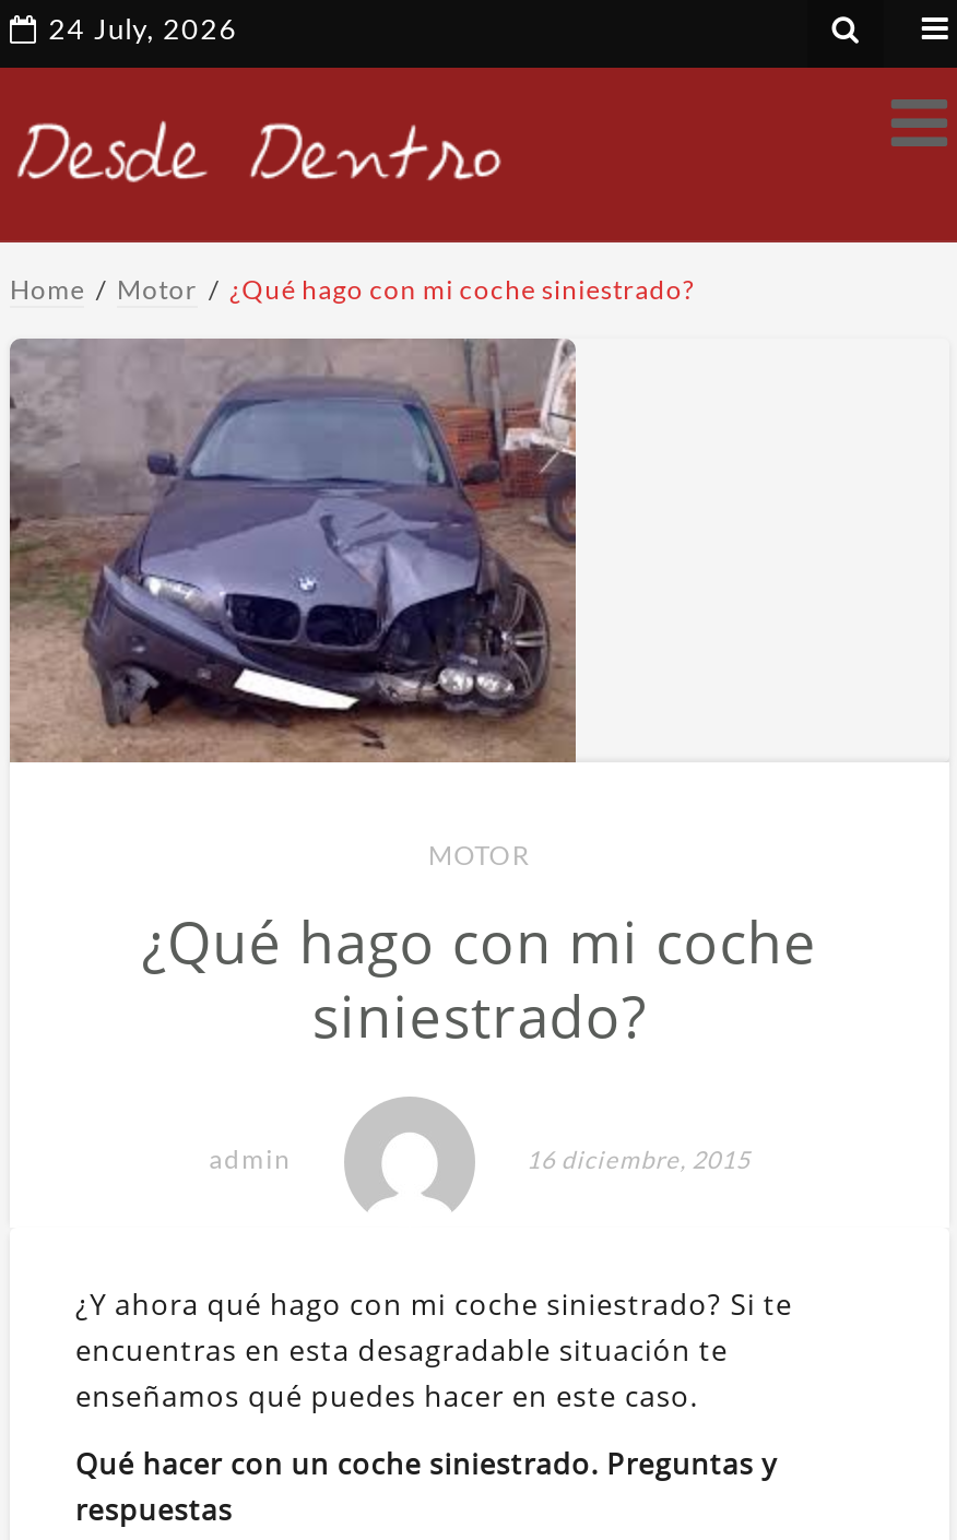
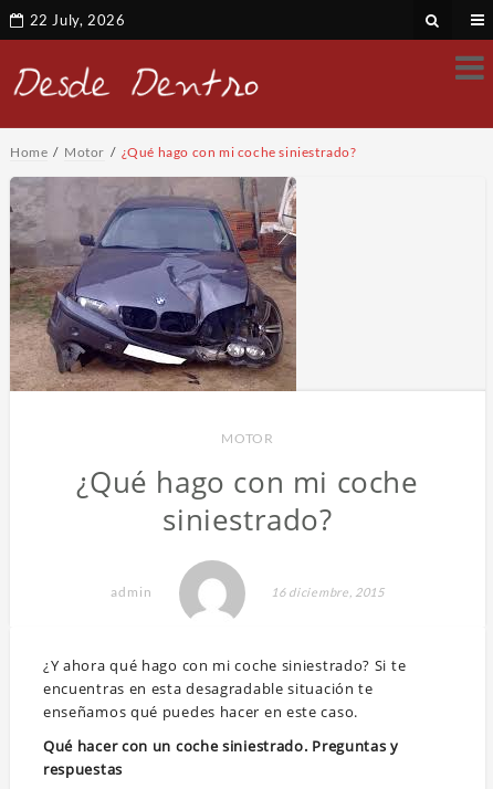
[48,11,238,46] 24 July, 2026 -> [29,11,125,29] 22 July, 2026

